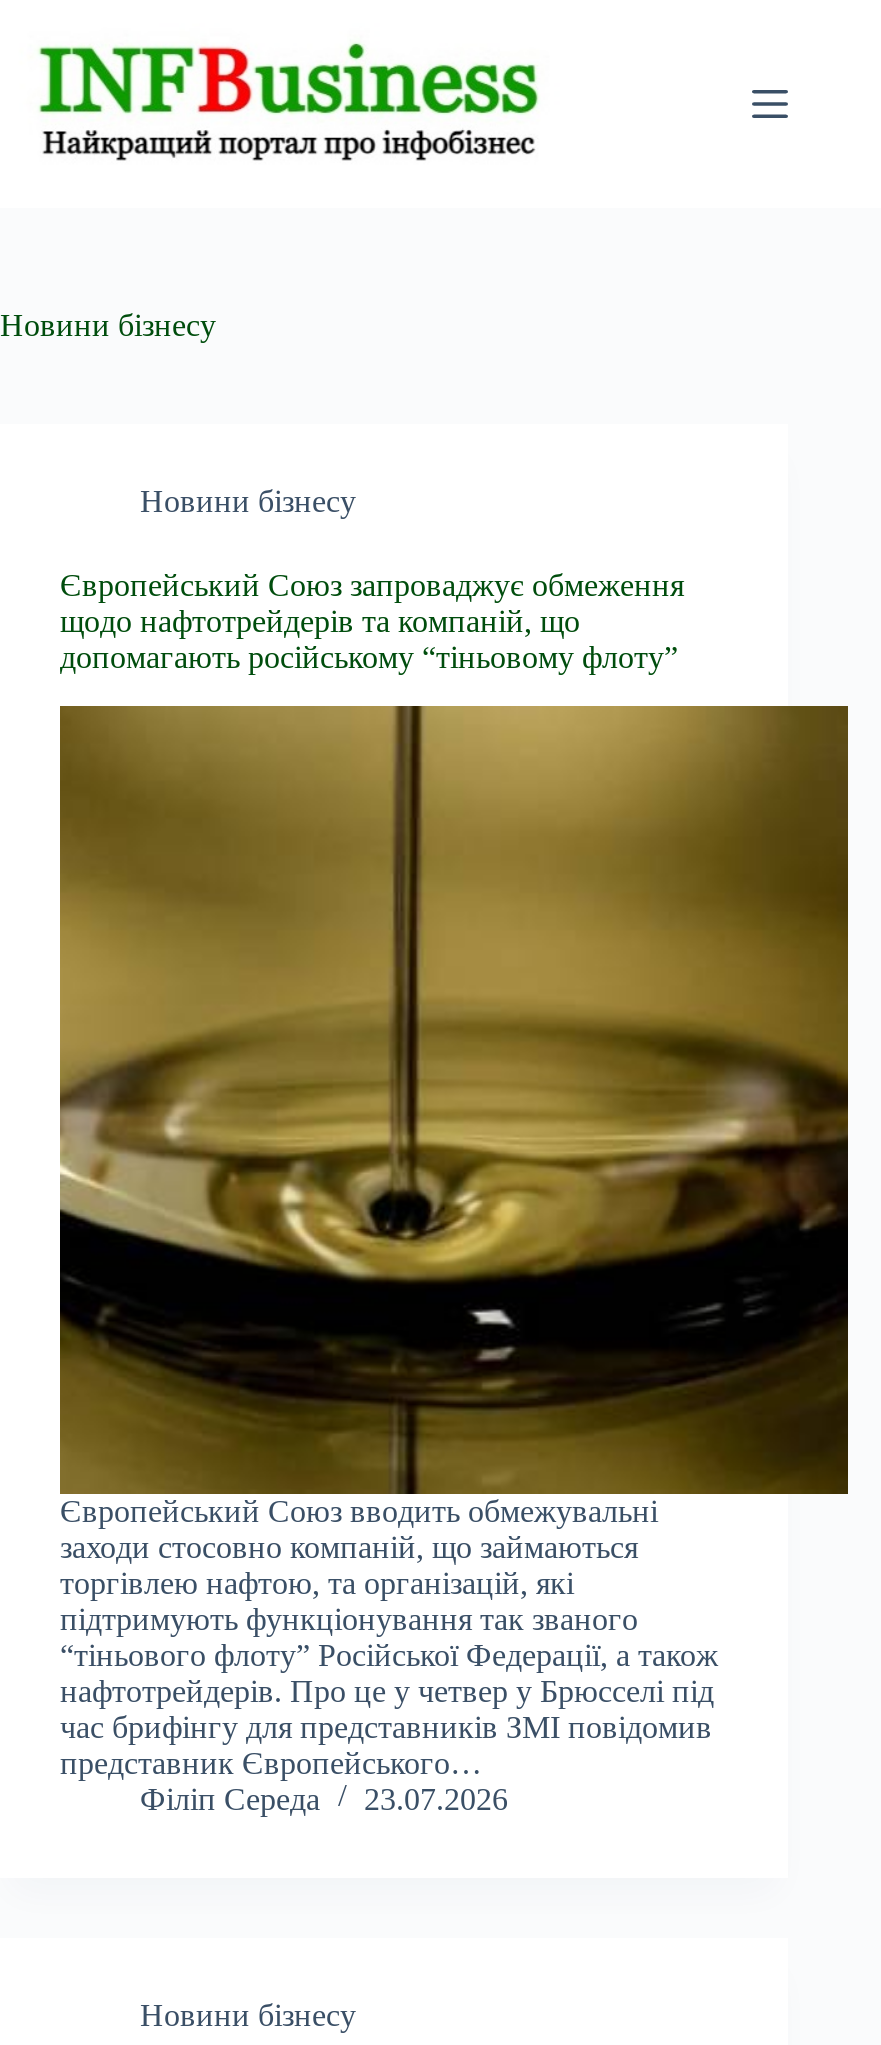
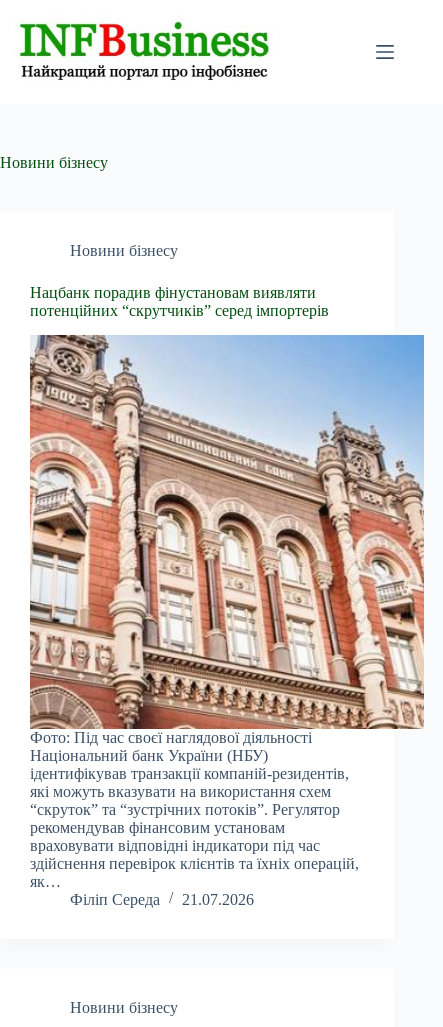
[60,568,684,674] Європейський Союз запроваджує обмеження | щодо нафтотрейдерів та компаній, що | допомагають російському “тіньовому флоту” -> [30,284,329,319] Нацбанк порадив фінустановам виявляти | потенційних “скрутчиків” серед імпортерів
[58,670,850,1780] [image] | Європейський Союз вводить обмежувальні | заходи стосовно компаній, що займаються | торгівлею нафтою, та організацій, які | підтримують функціонування так званого | “тіньового флоту” Російської Федерації, а також | нафтотрейдерів. Про це у четвер у Брюсселі під | час брифінгу для представників ЗМІ повідомив | представник Європейського… -> [29,334,425,890] [image] | Фото: Під час своєї наглядової діяльності | Національний банк України (НБУ) | ідентифікував транзакції компаній-резидентів, | які можуть вказувати на використання схем | “скруток” та “зустрічних потоків”. Регулятор | рекомендував фінансовим установам | враховувати відповідні індикатори під час | здійснення перевірок клієнтів та їхніх операцій, | як…
[140,1782,508,1816] Філіп Середа 23.07.2026 -> [70,891,254,908] Філіп Середа 21.07.2026

